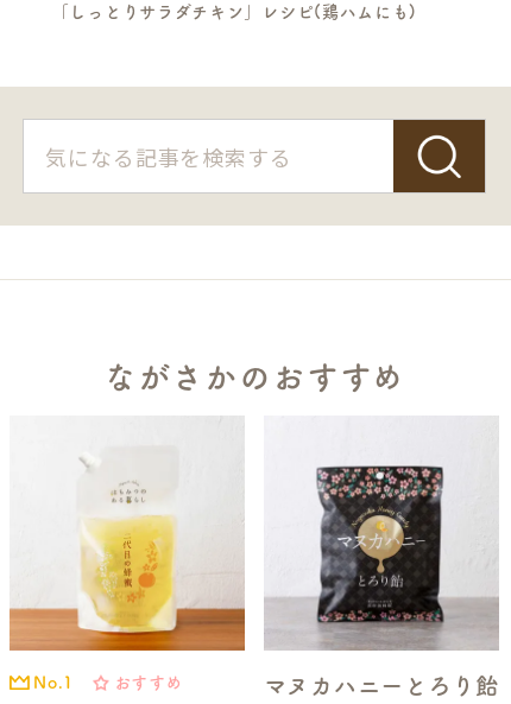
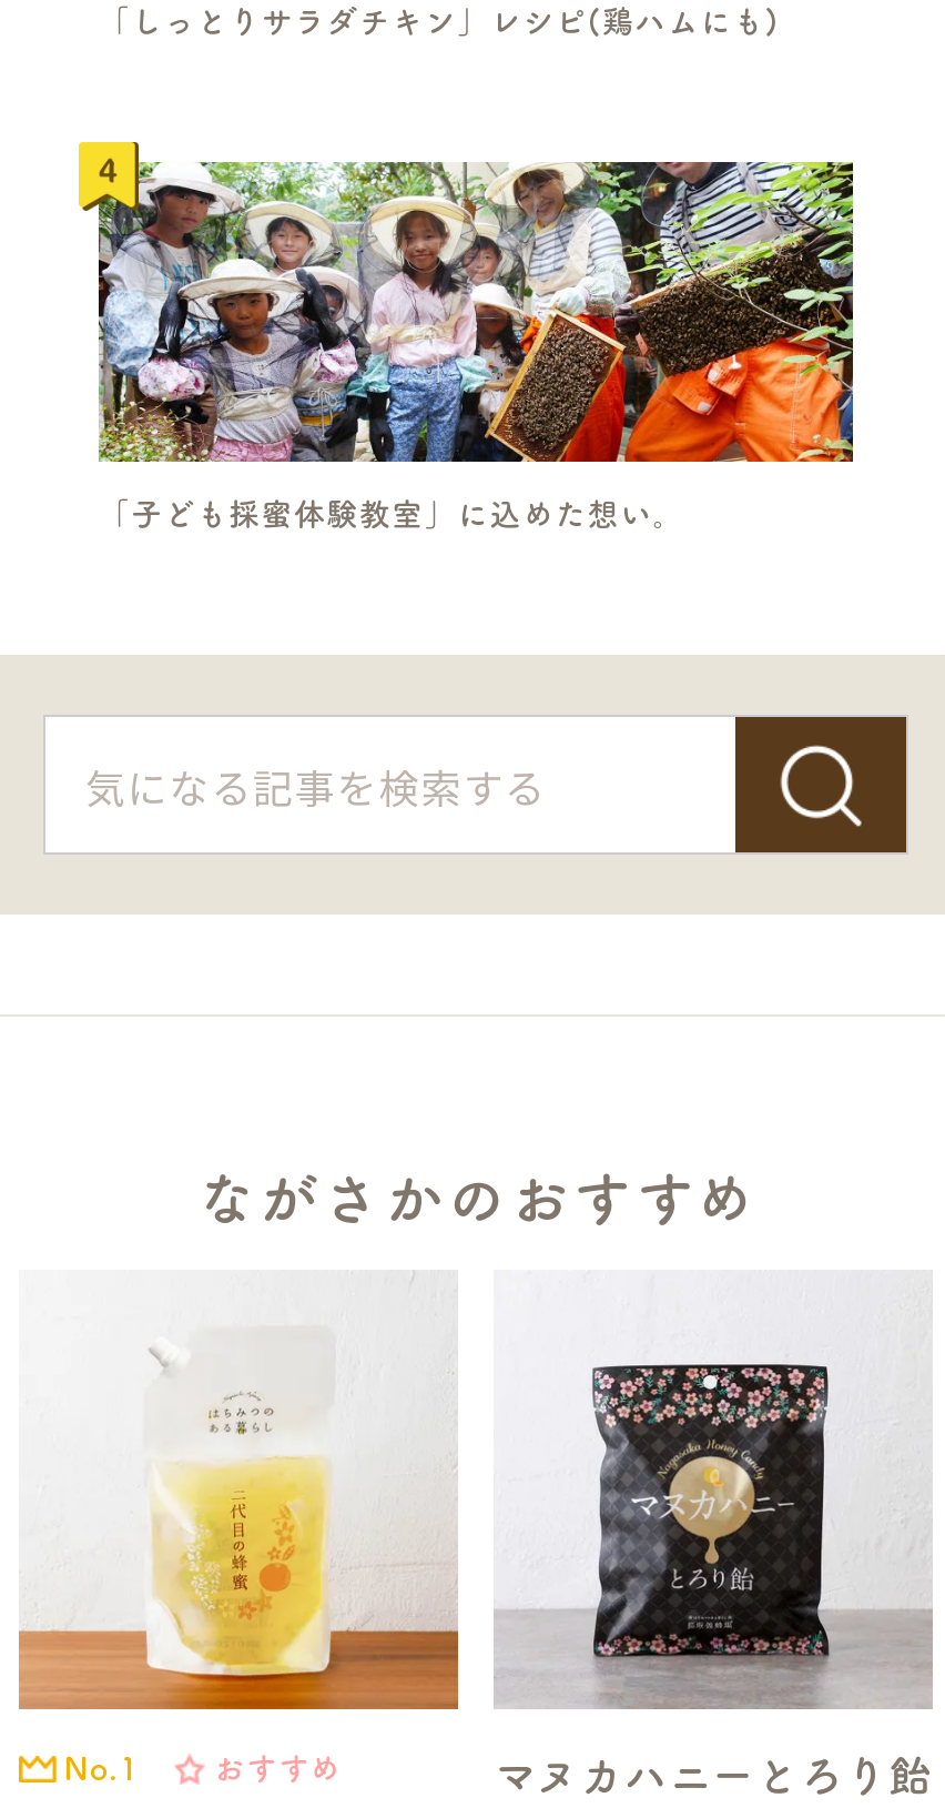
none -> [77,140,855,530] [image] | 「子ども採蜜体験教室」に込めた想い。

